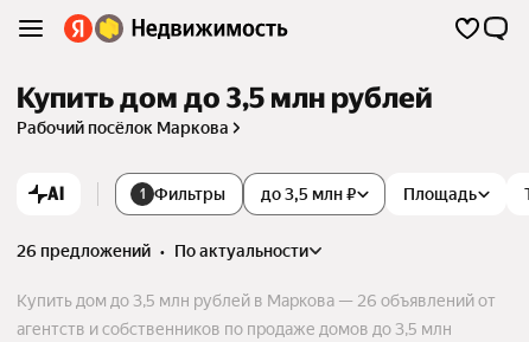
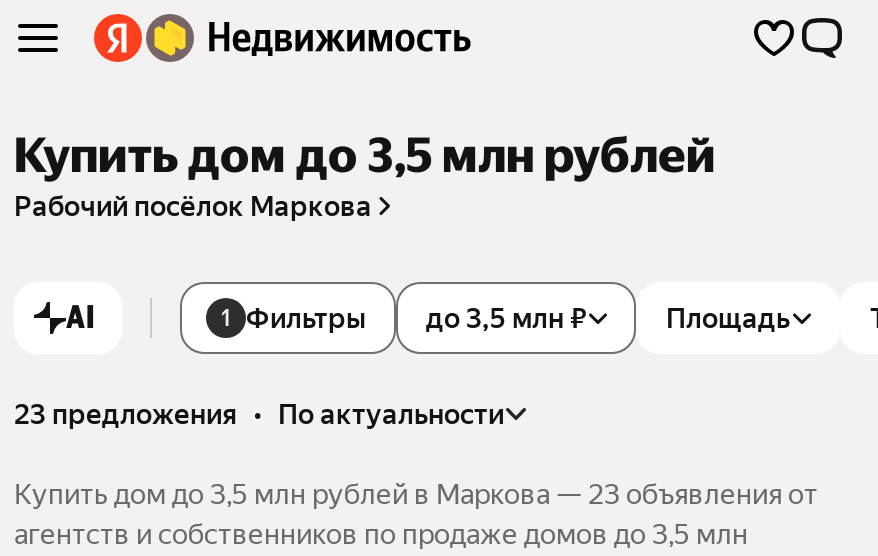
[17,241,308,260] 26 предложений • по актуальности -> [14,398,504,430] 23 предложения • по актуальности
[17,291,496,310] Купить дом до 3,5 млн рублей в Маркова — 26 объявлений от -> [14,478,818,510] Купить дом до 3,5 млн рублей в Маркова — 23 объявления от

